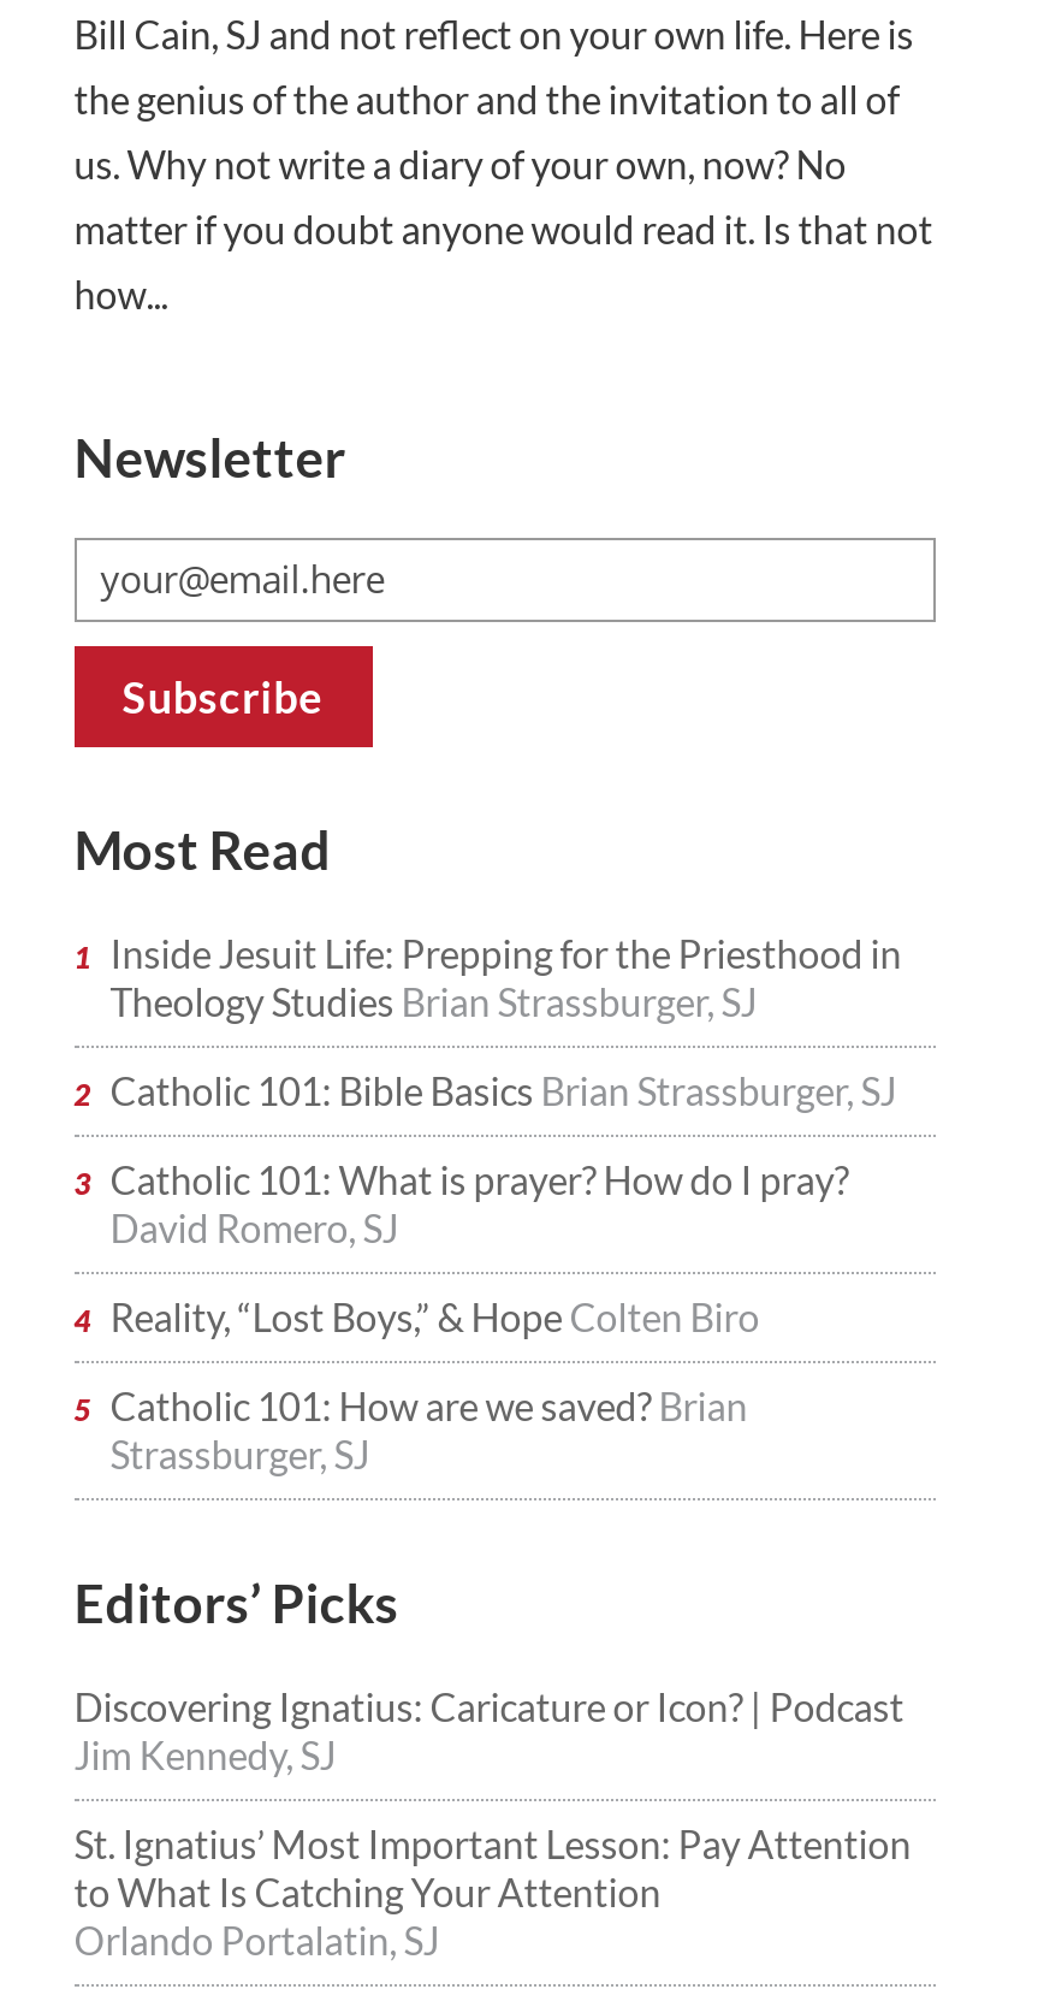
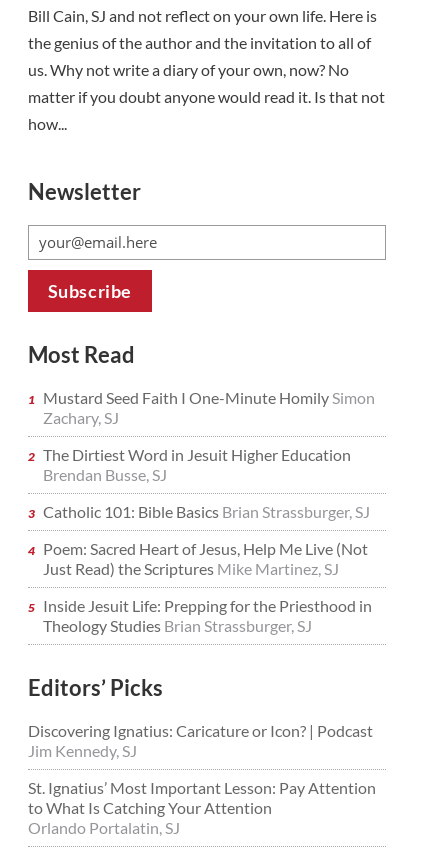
none -> [43,388,375,578] Mustard Seed Faith I One-Minute Homily Simon | Zachary, SJ | The Dirtiest Word in Jesuit Higher Education | Brendan Busse, SJ | Poem: Sacred Heart of Jesus, Help Me Live (Not | Just Read) the Scriptures Mike Martinez, SJ
moved [110,930,902,1024] -> [43,596,372,635]: Inside Jesuit Life: Prepping for the Priesthood in | Theology Studies Brian Strassburger, SJ
moved [110,1067,897,1113] -> [43,502,370,521]: Catholic 101: Bible Basics Brian Strassburger, SJ
[110,1156,849,1476] Catholic 101: What is prayer? How do I pray? | David Romero, SJ | Reality, “Lost Boys,” & Hope Colten Biro | Catholic 101: How are we saved? Brian | Strassburger, SJ -> none

